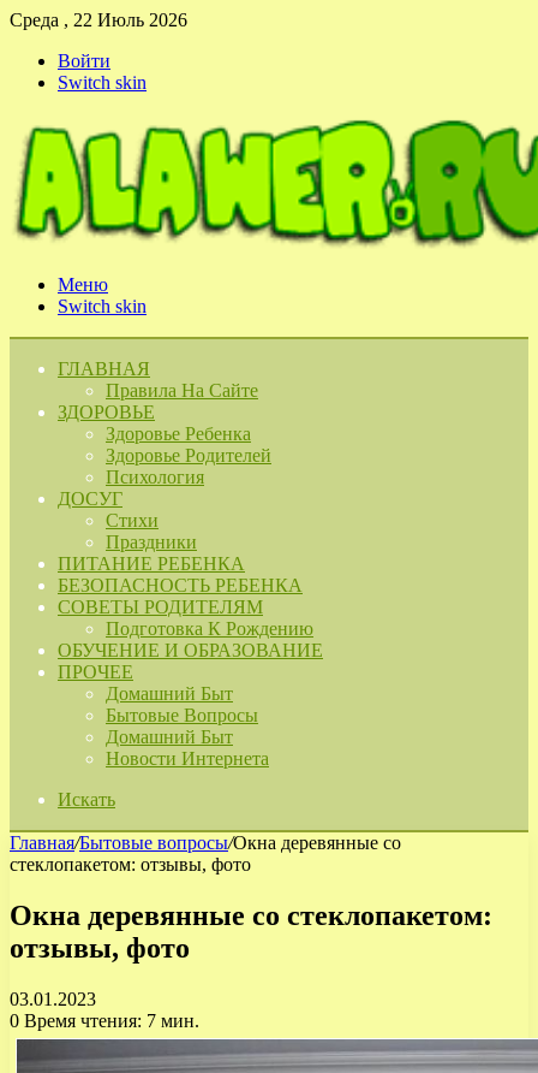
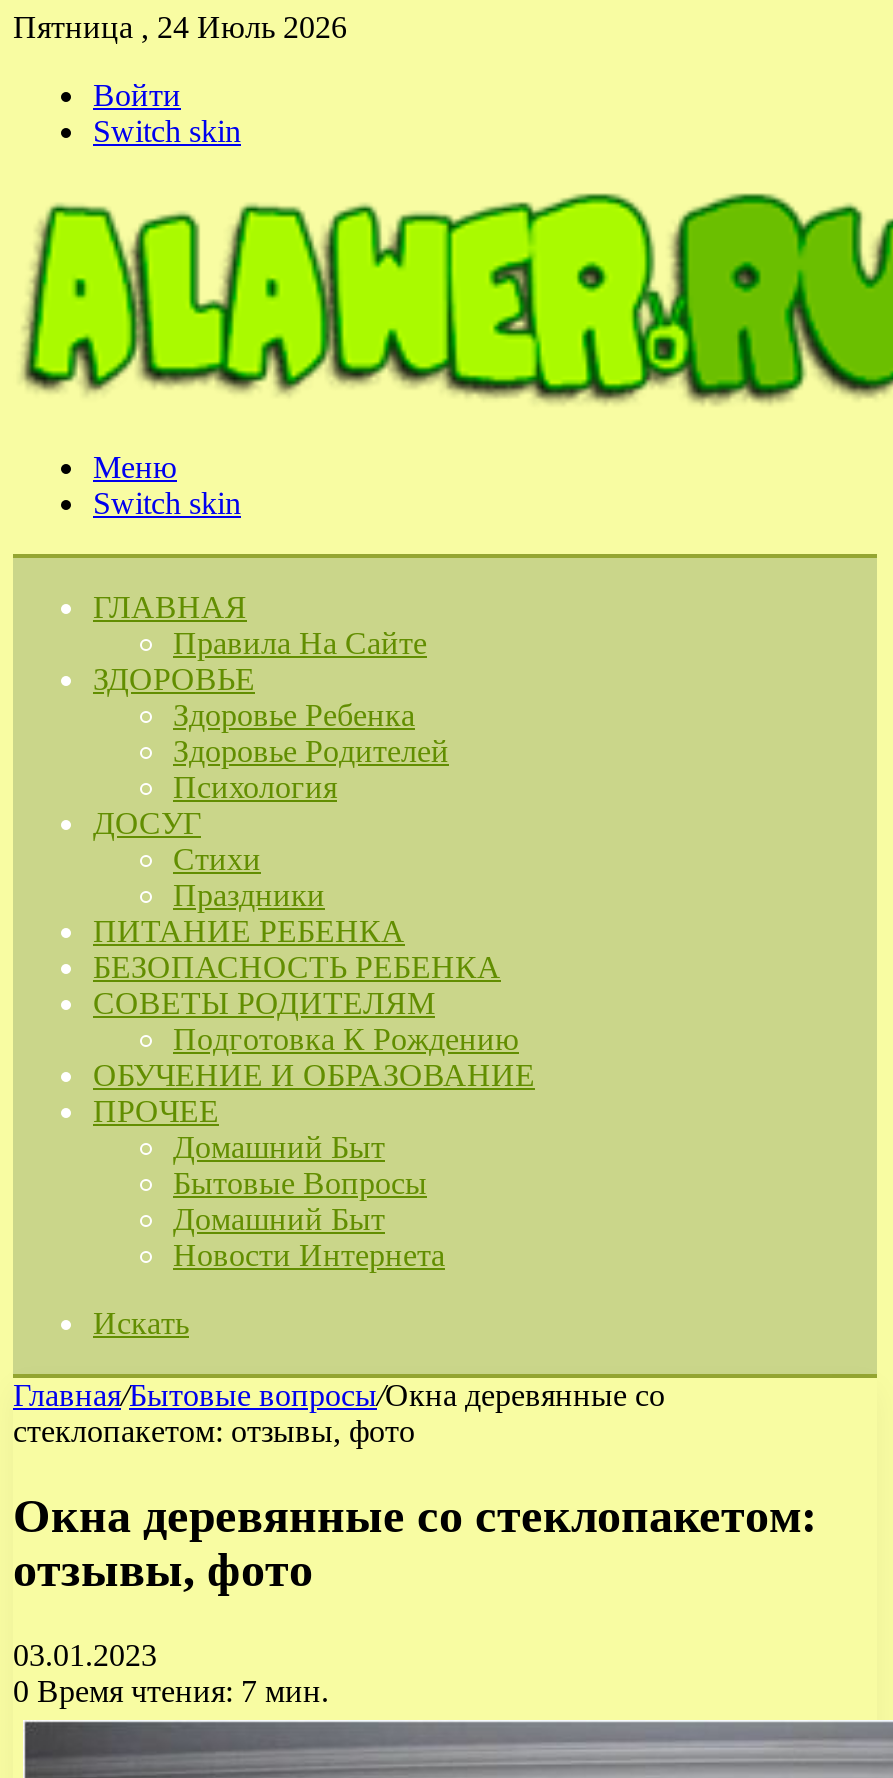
[10,10,187,30] Среда , 22 Июль 2026 -> [13,10,347,44] Пятница , 24 Июль 2026

